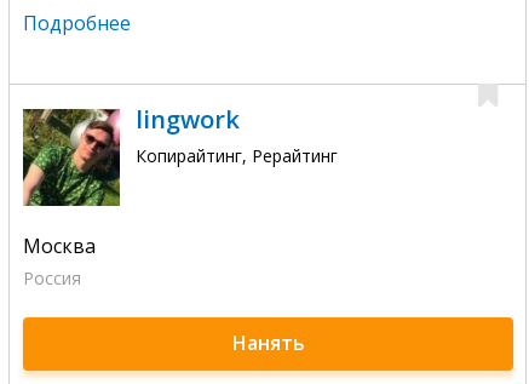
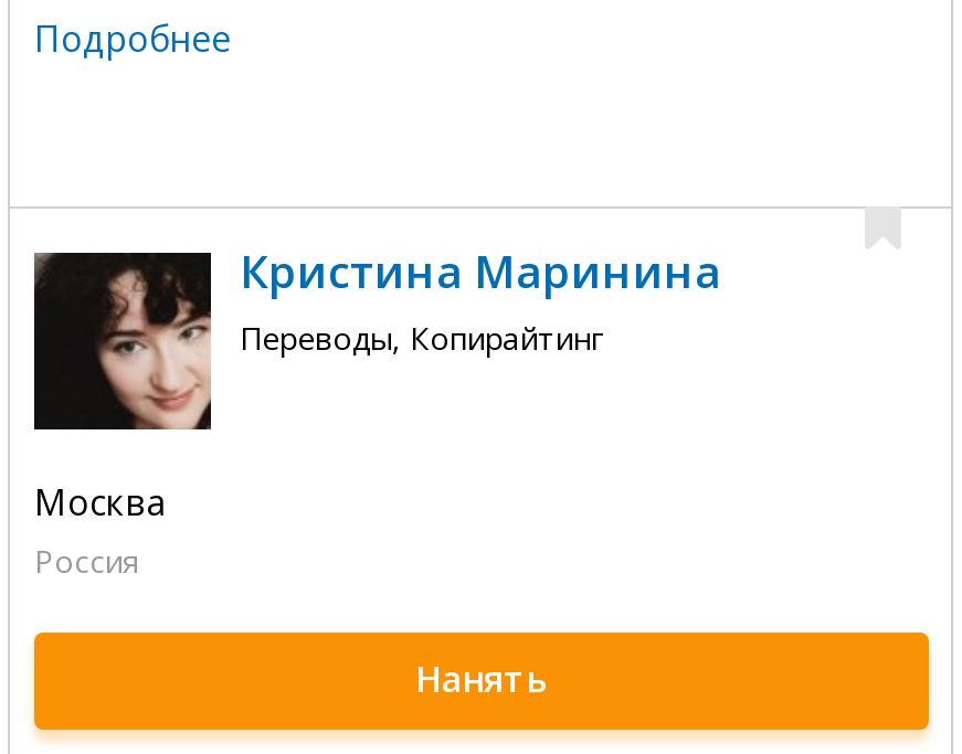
[22,103,338,207] [image] | lingwork | Копирайтинг, Рерайтинг -> [32,242,721,432] [image] | Кристина Маринина | Переводы, Копирайтинг

